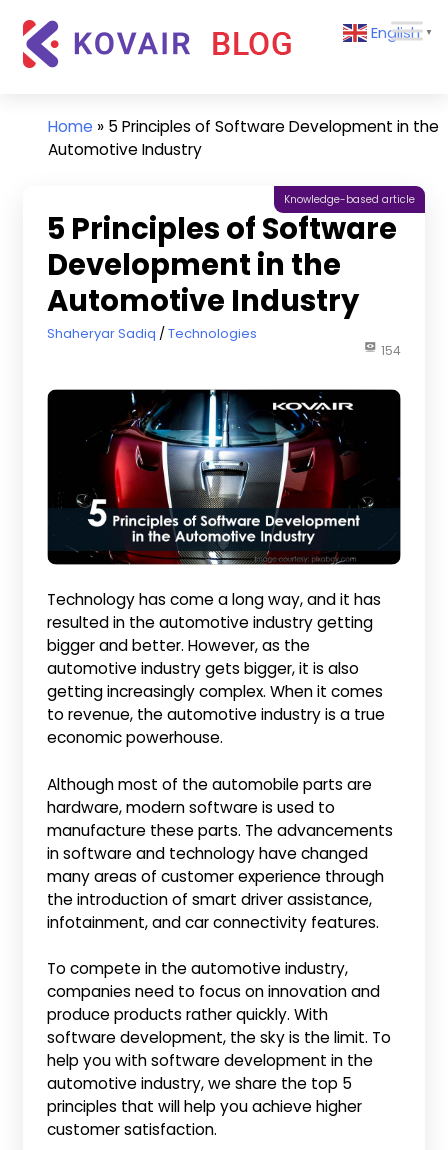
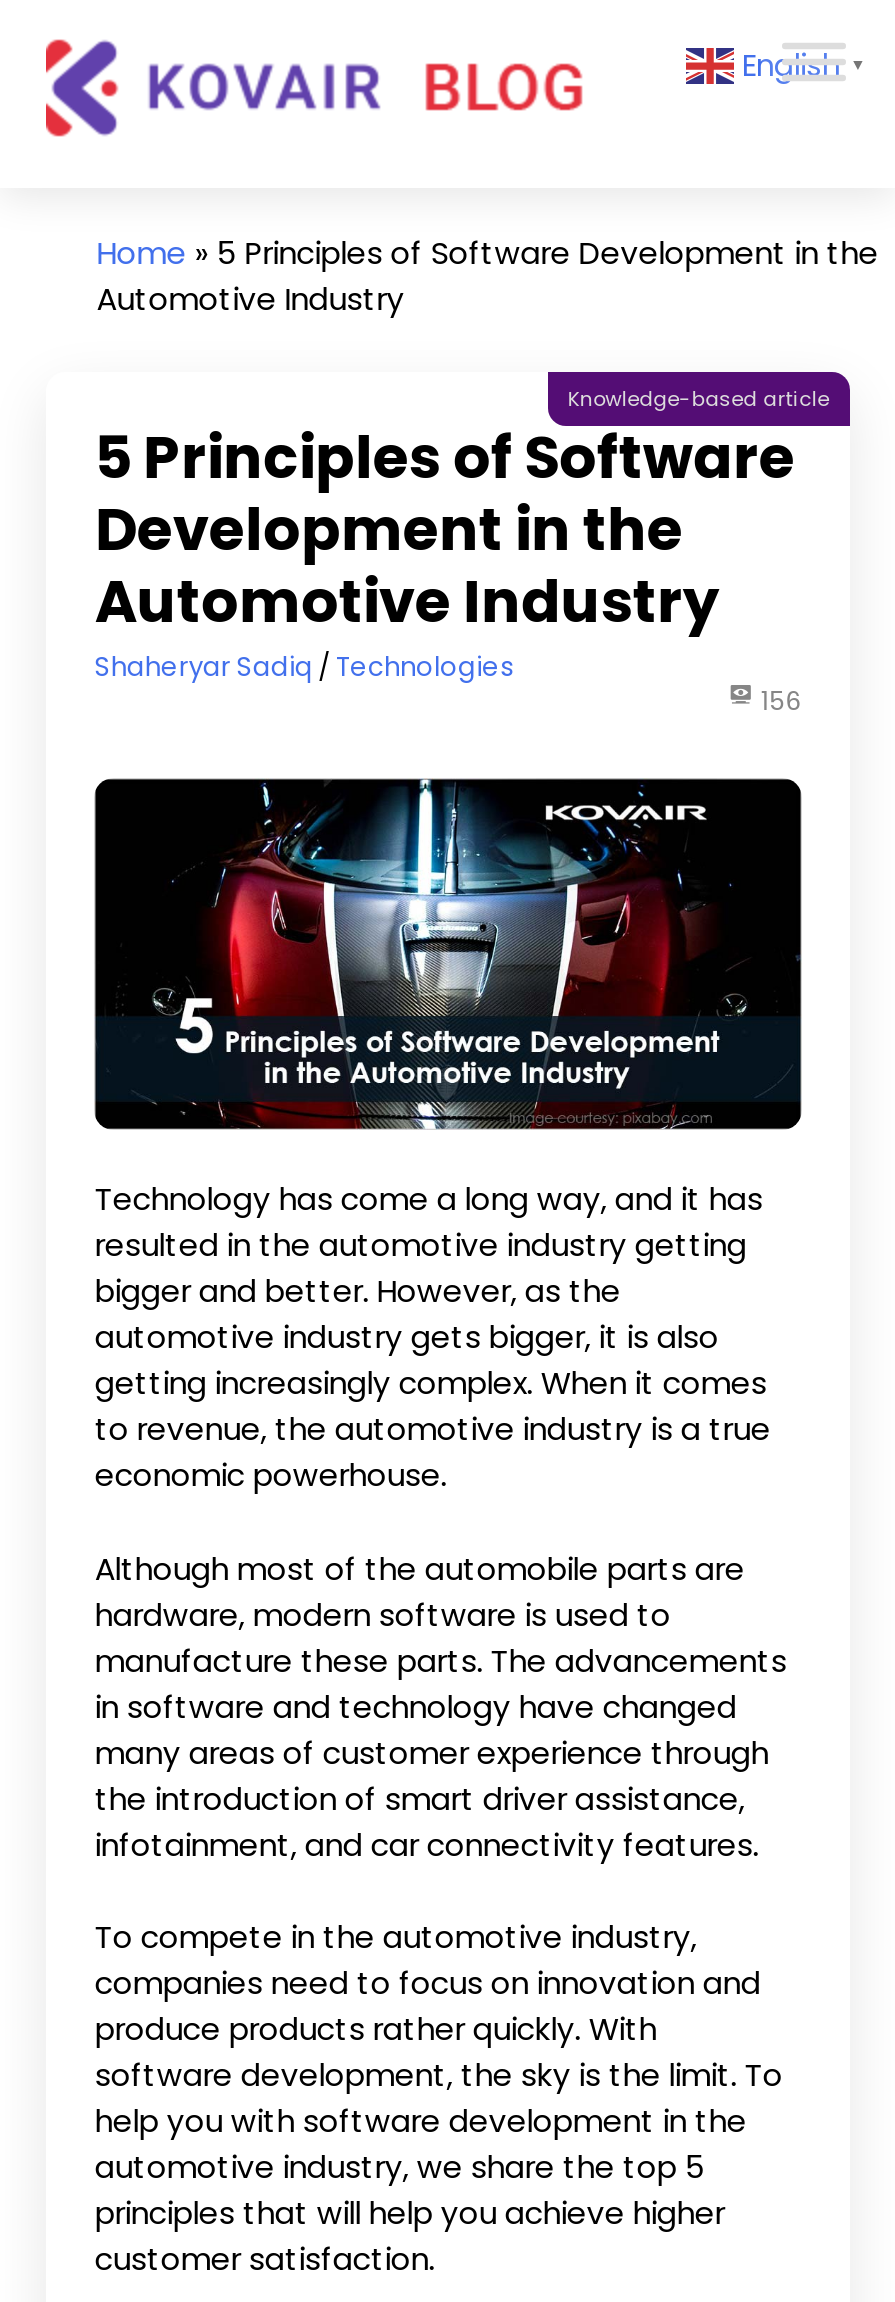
[381,342,401,359] 154 -> [761,683,801,717] 156

